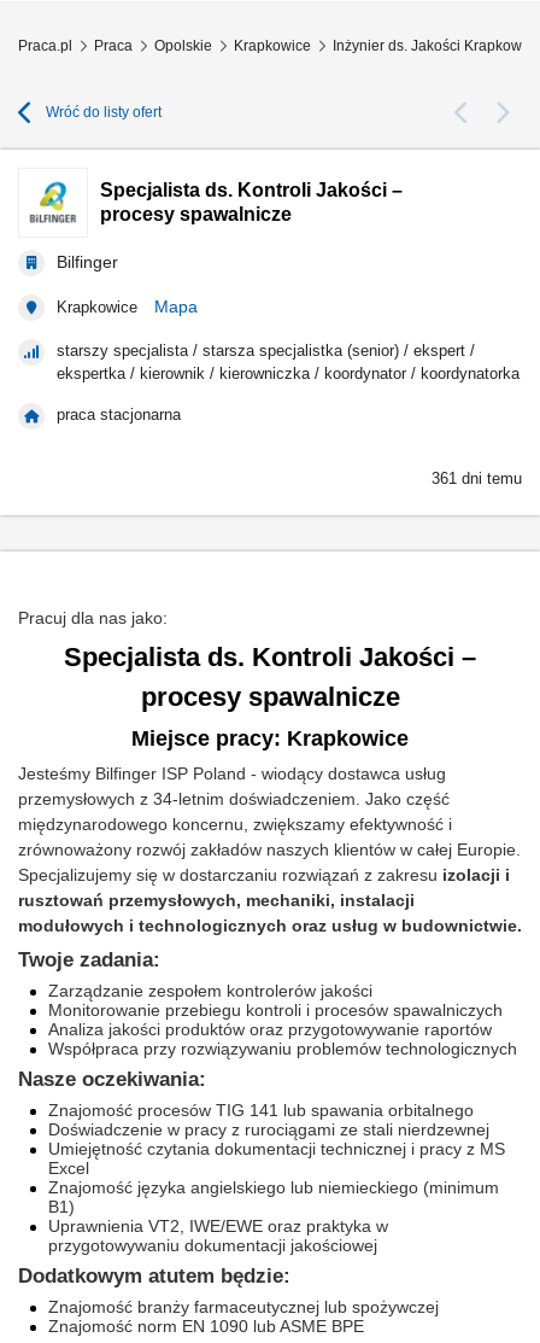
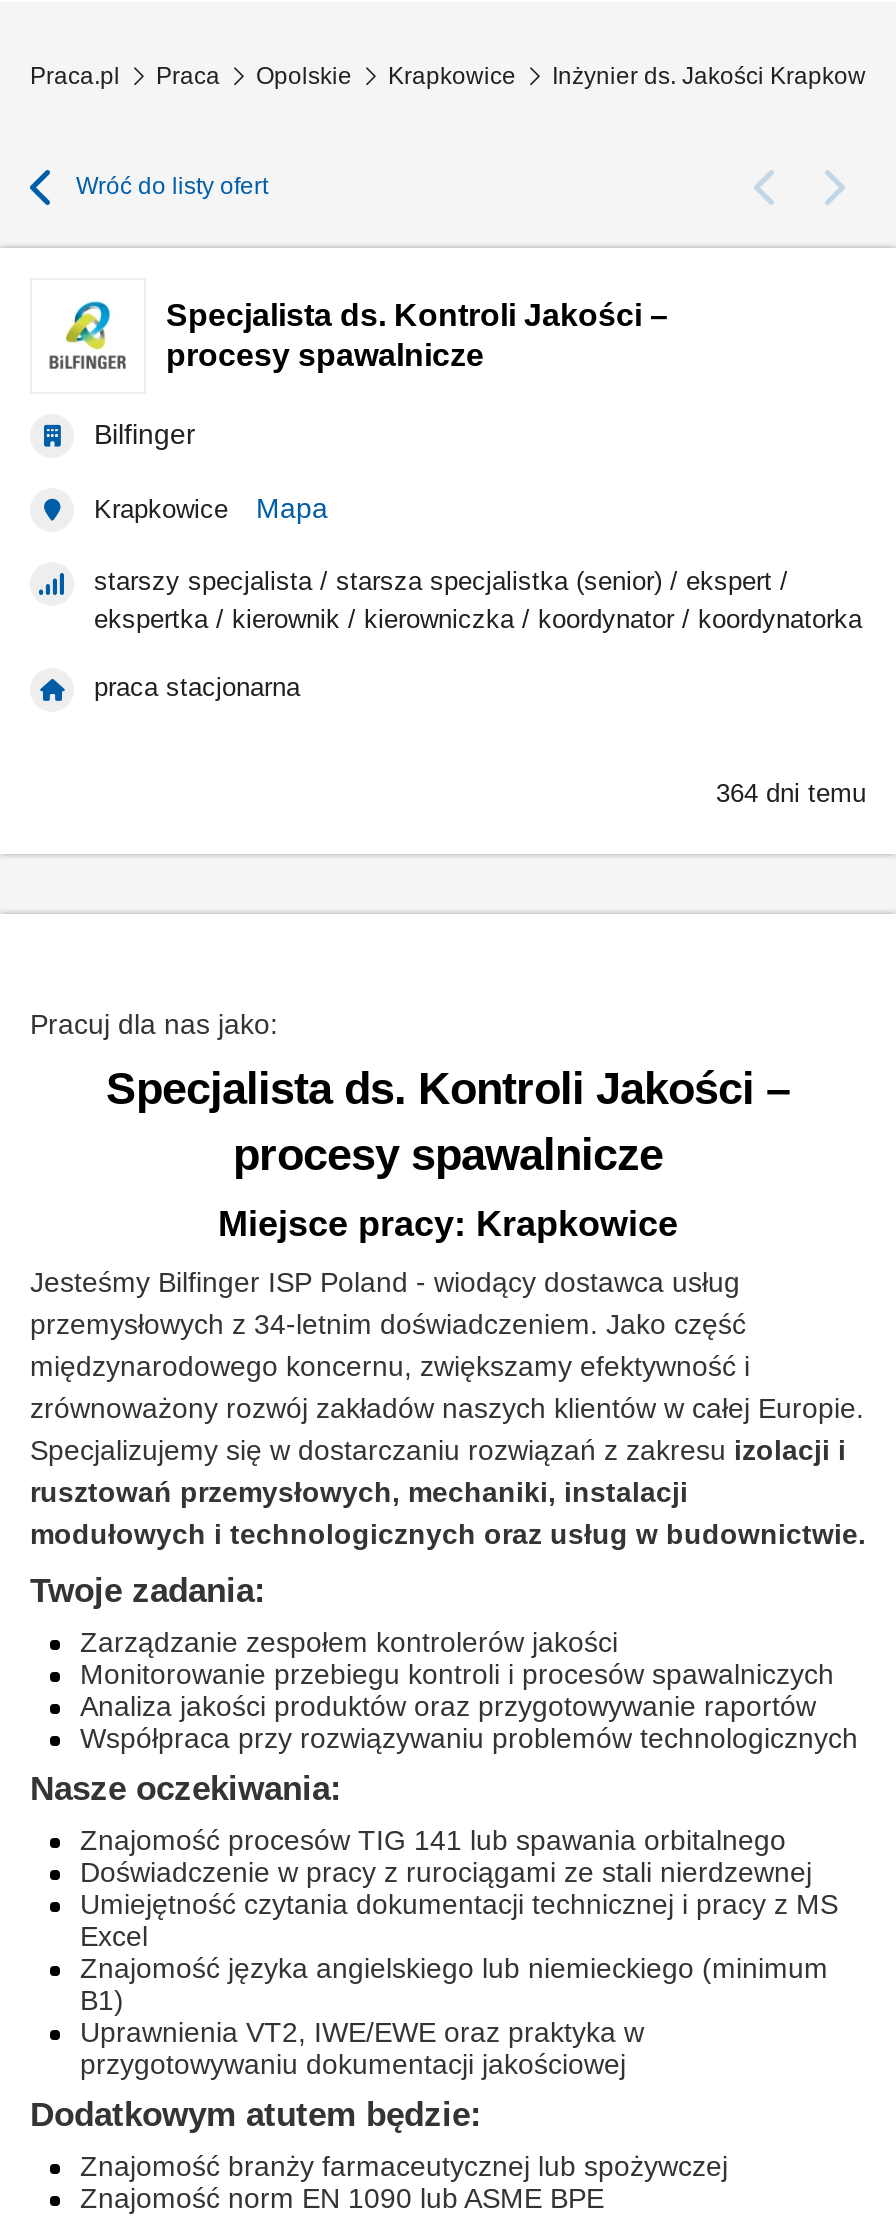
[432,469,522,487] 361 dni temu -> [716,778,866,808] 364 dni temu

